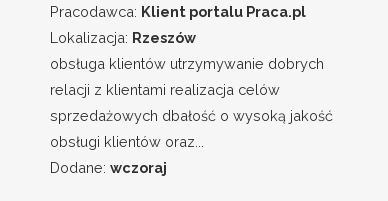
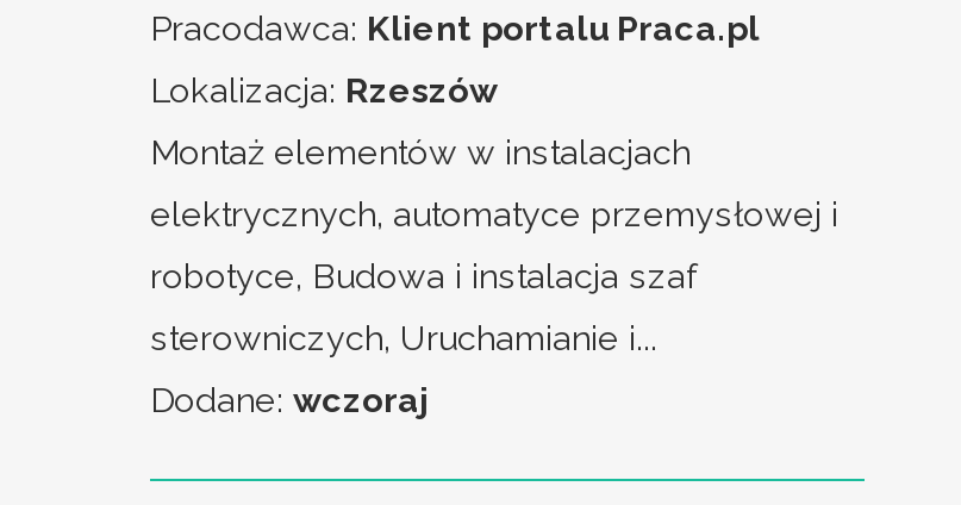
[50,55,324,72] obsługa klientów utrzymywanie dobrych -> [150,131,691,172] Montaż elementów w instalacjach
[50,81,280,98] relacji z klientami realizacja celów -> [150,193,838,233] elektrycznych, automatyce przemysłowej i
[50,107,333,124] sprzedażowych dbałość o wysoką jakość -> [150,255,695,295] robotyce, Budowa i instalacja szaf
[50,133,204,150] obsługi klientów oraz... -> [150,317,657,357] sterowniczych, Uruchamianie i...

